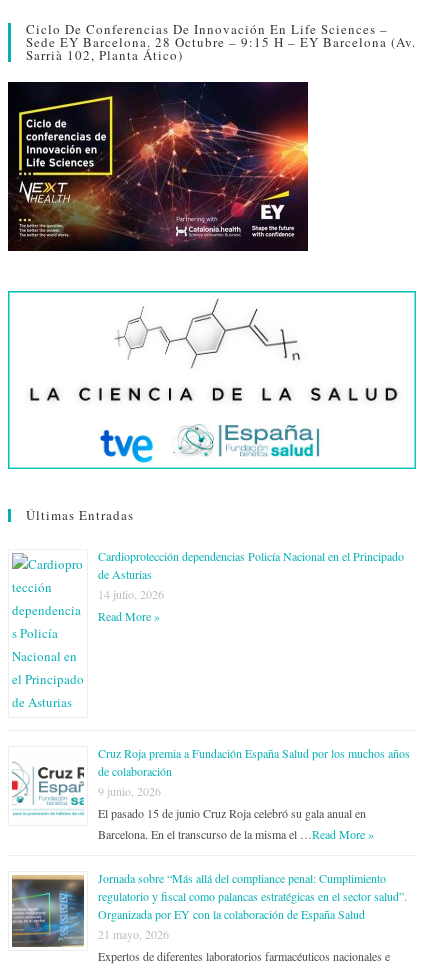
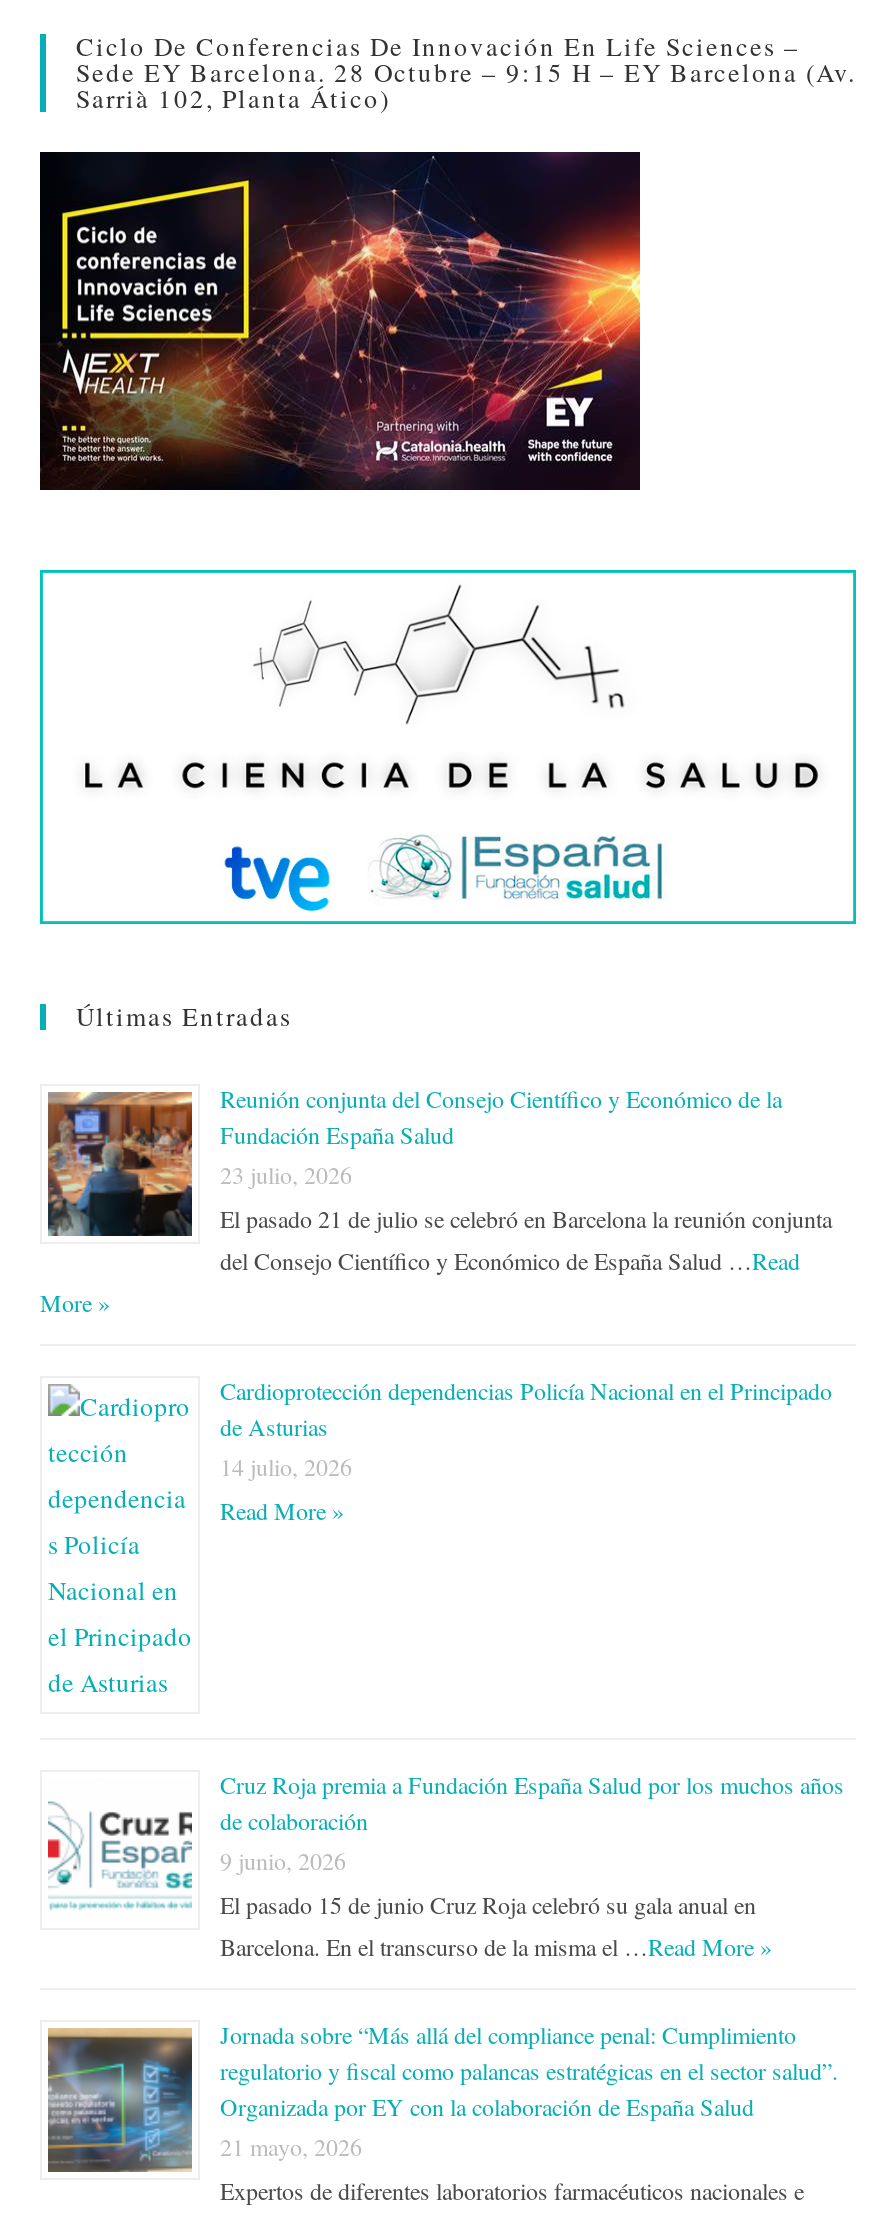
none -> [40,1083,832,1319] [image] | Reunión conjunta del Consejo Científico y Económico de la | Fundación España Salud | 23 julio, 2026 | El pasado 21 de julio se celebró en Barcelona la reunión conjunta | del Consejo Científico y Económico de España Salud … Read | More »

